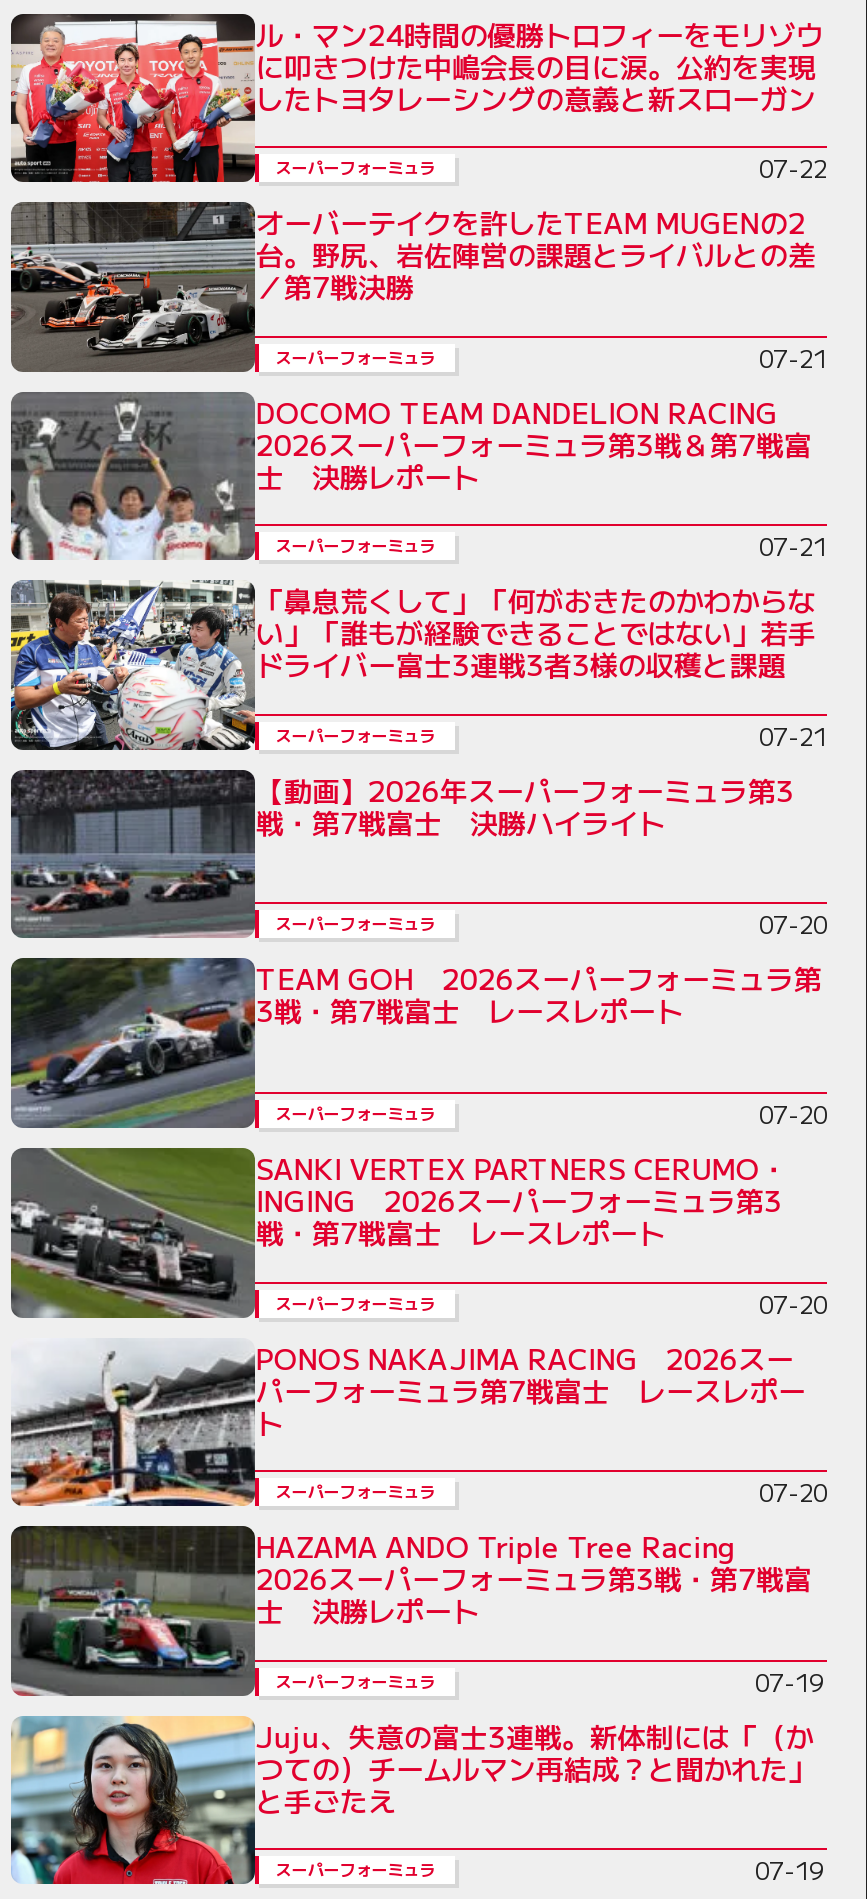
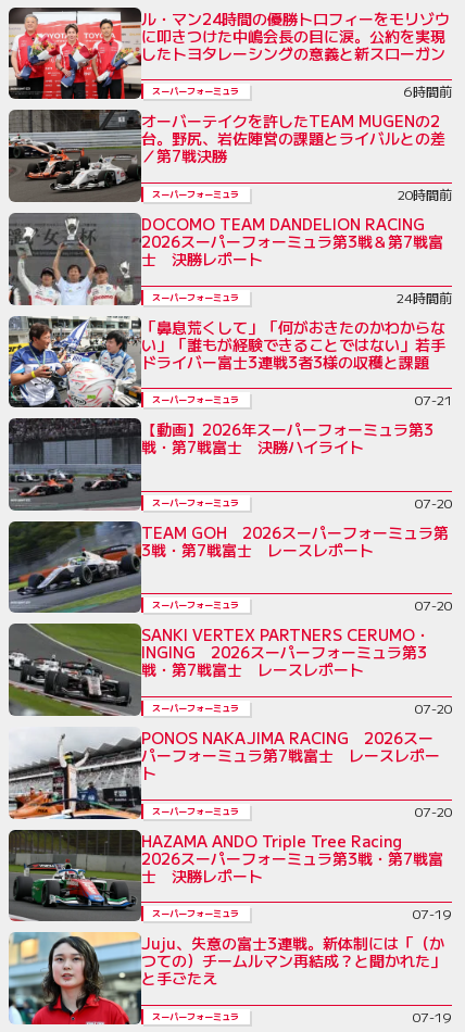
[759,151,827,185] 07-22 -> [403,82,452,100] 6時間前
[759,340,827,374] 07-21 -> [398,185,452,203] 20時間前
[759,529,827,563] 07-21 -> [397,287,452,306] 24時間前

